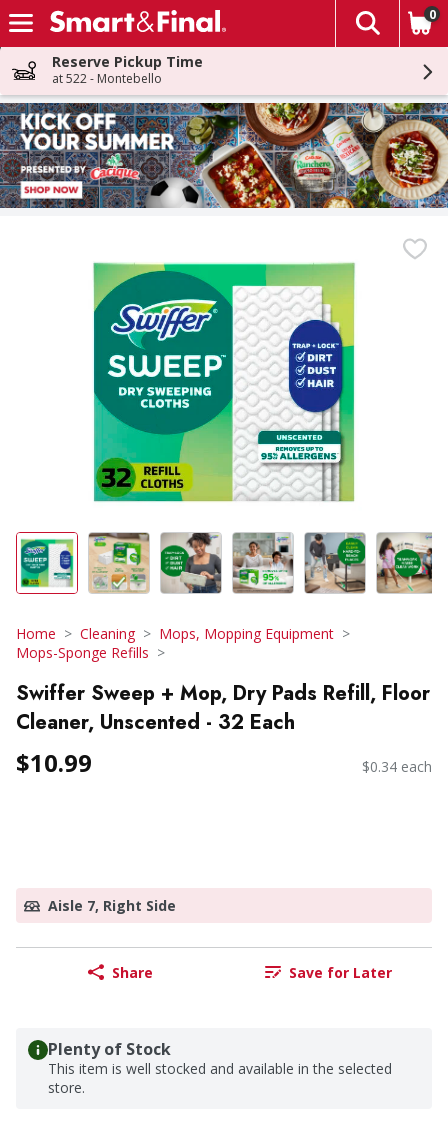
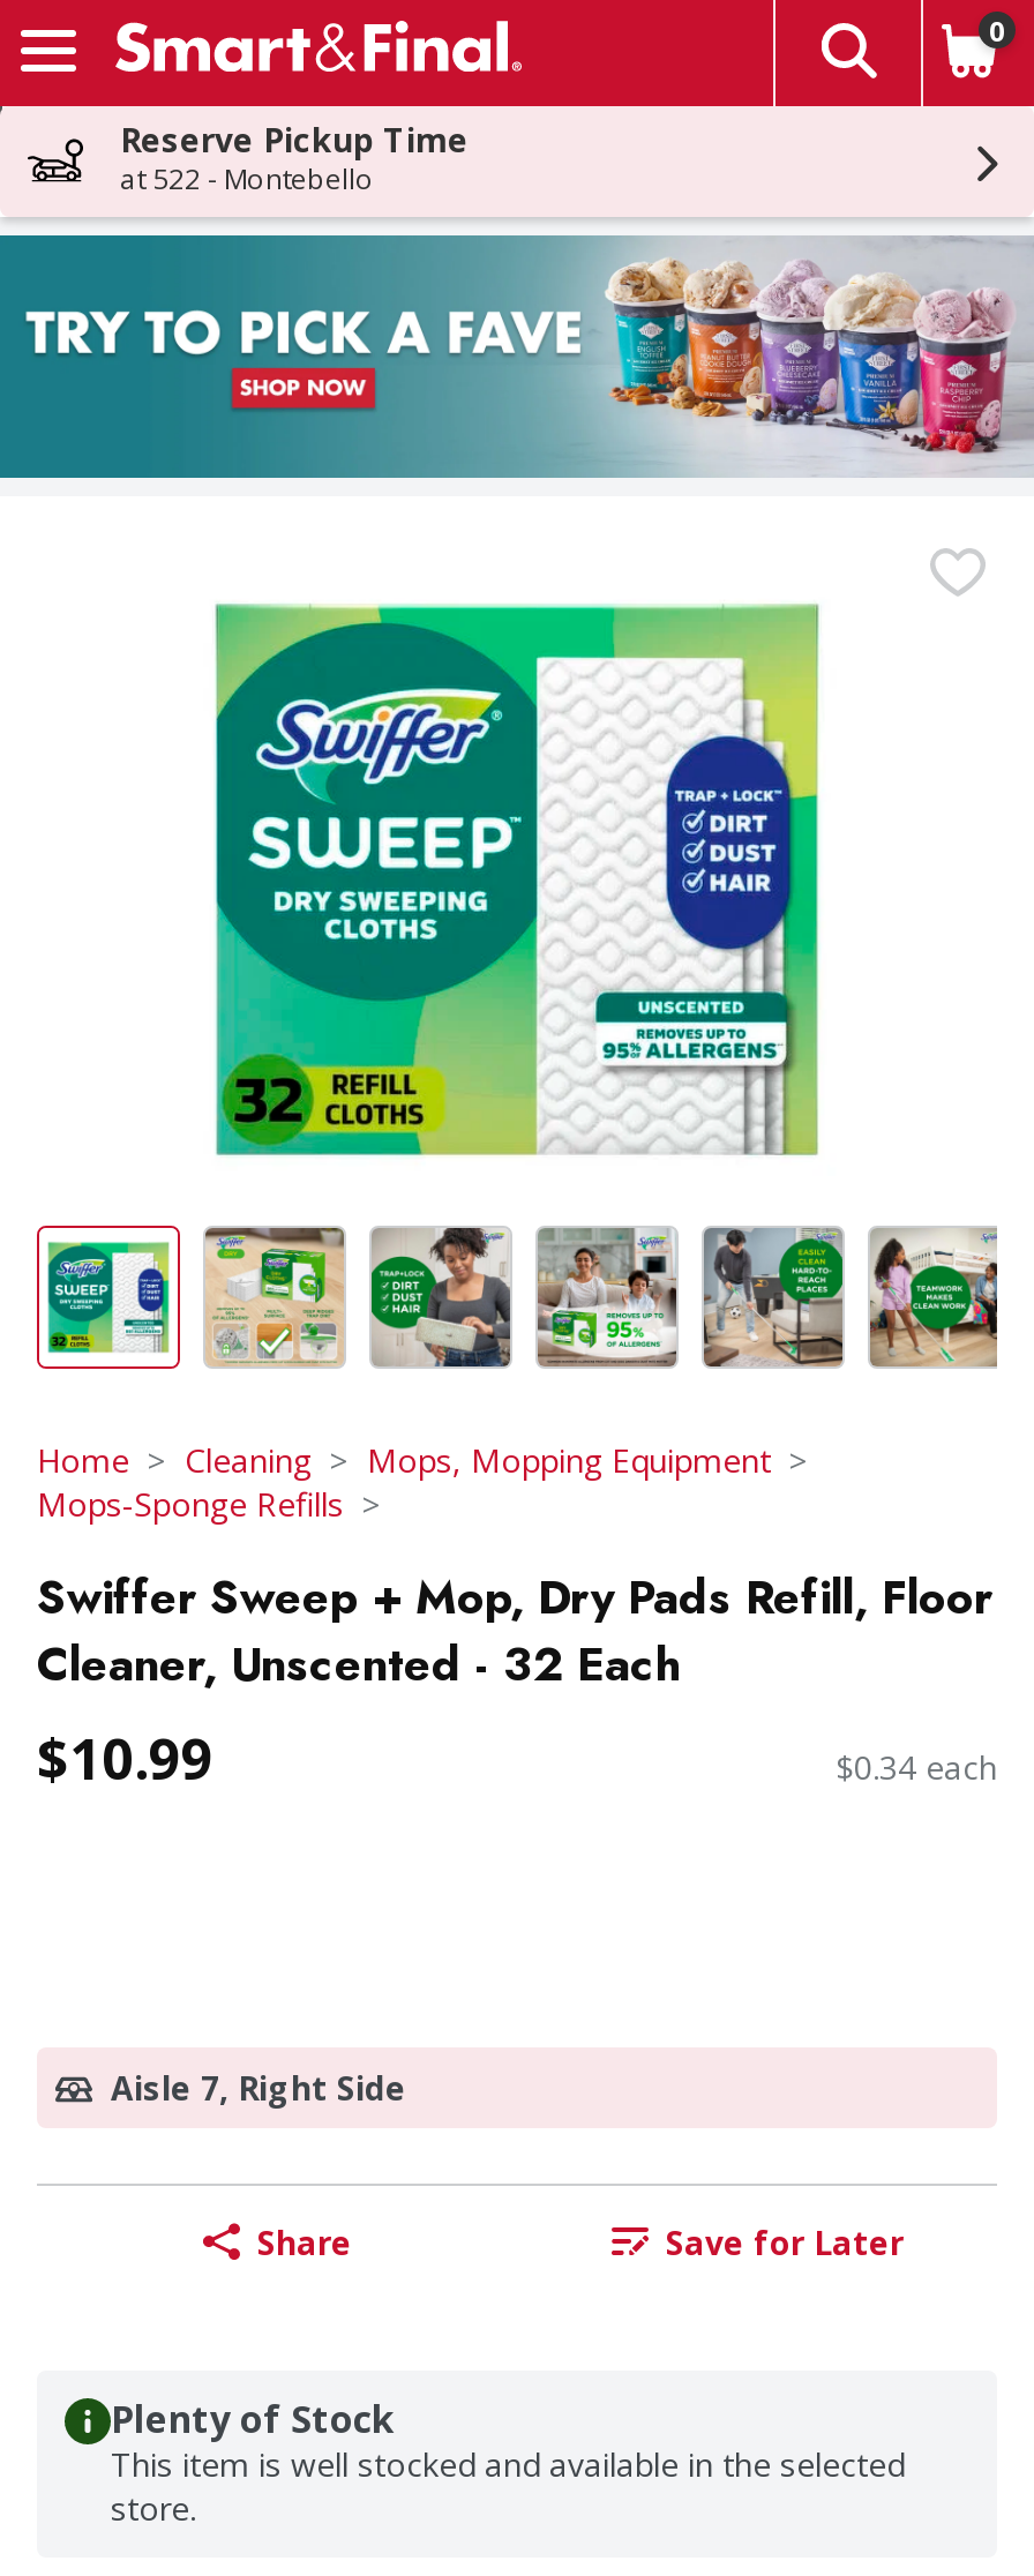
[3,102,445,209] [image] -> [7,233,1027,480] [image]

